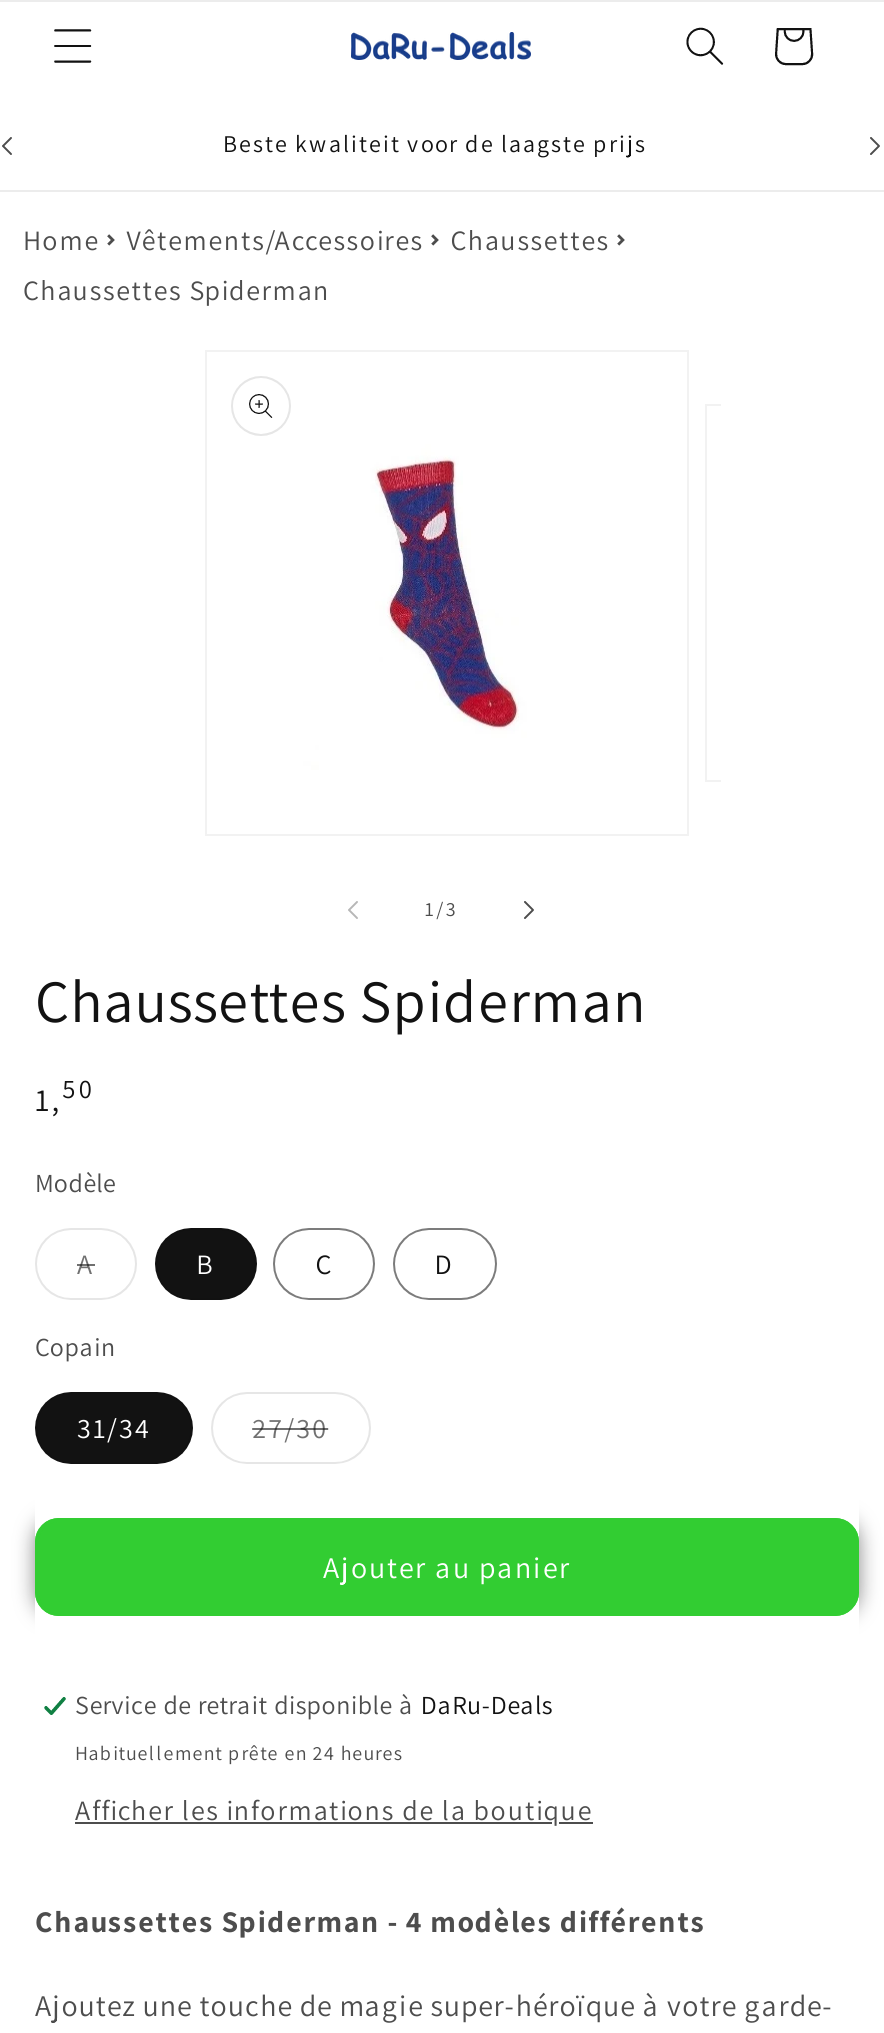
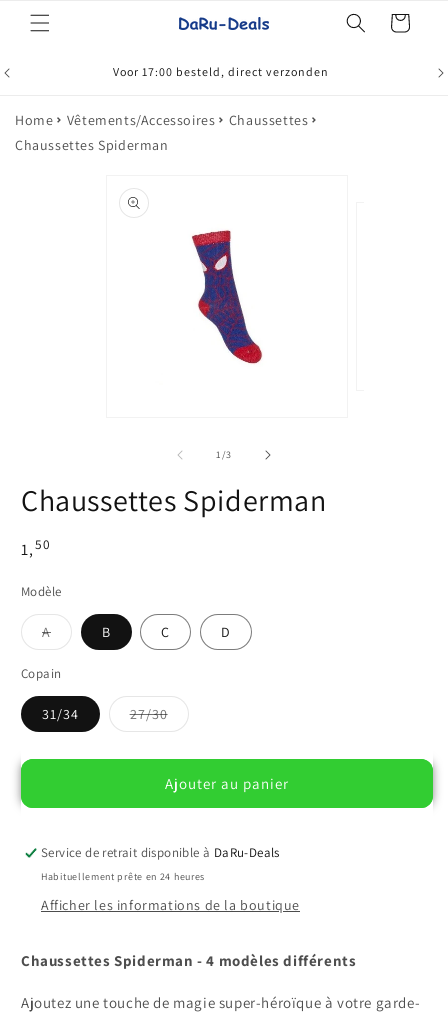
[223,128,647,158] Beste kwaliteit voor de laagste prijs -> [113,64,329,79] Voor 17:00 besteld, direct verzonden

